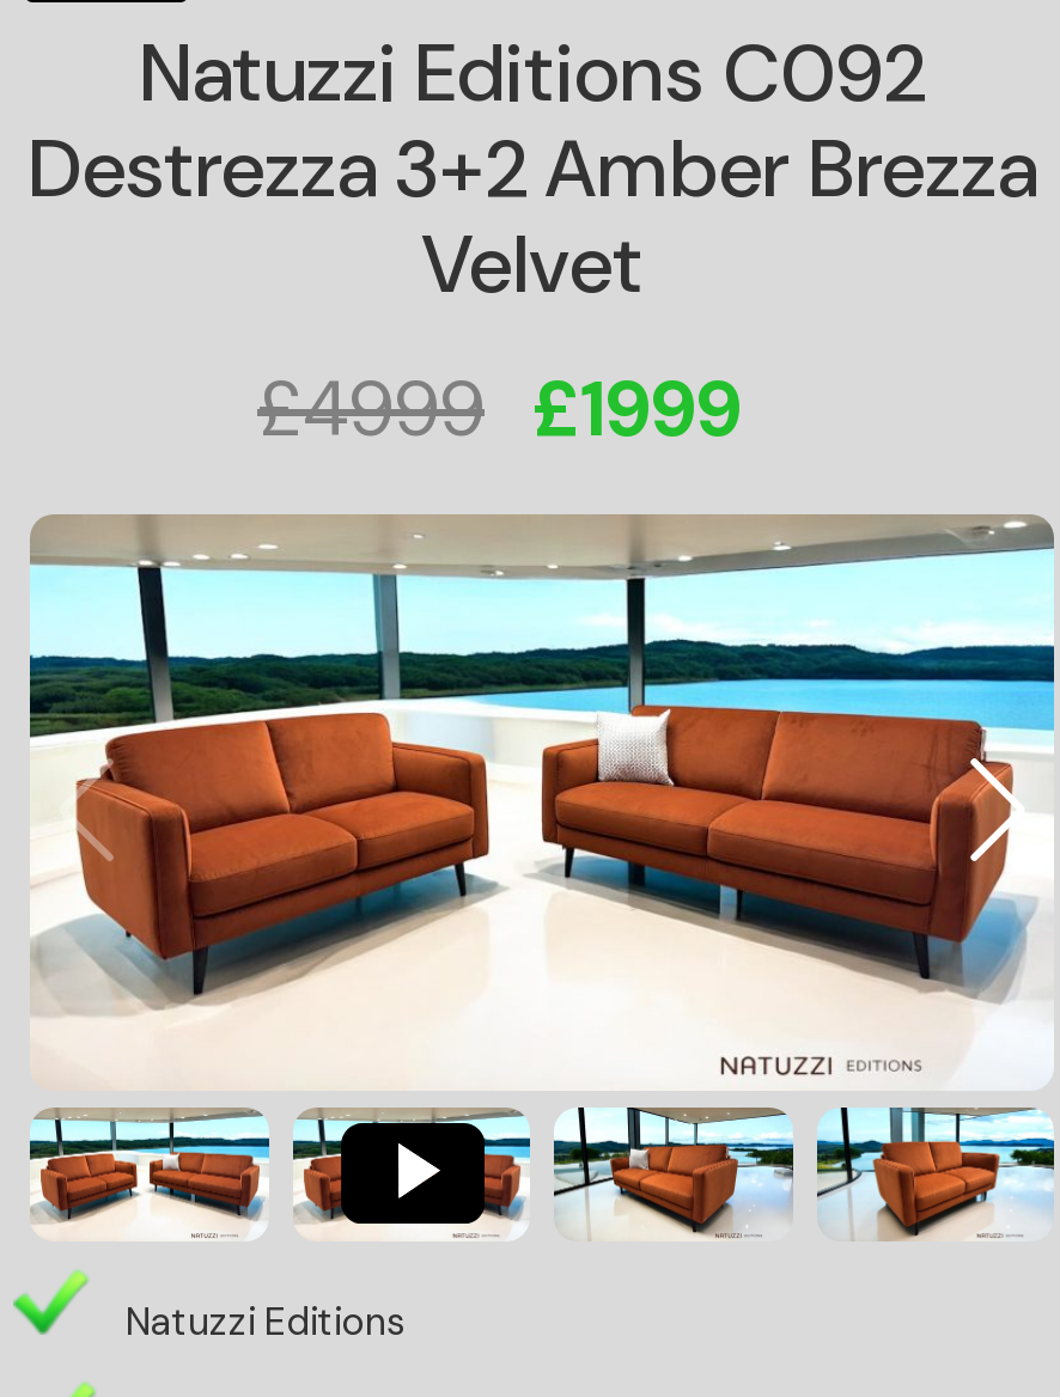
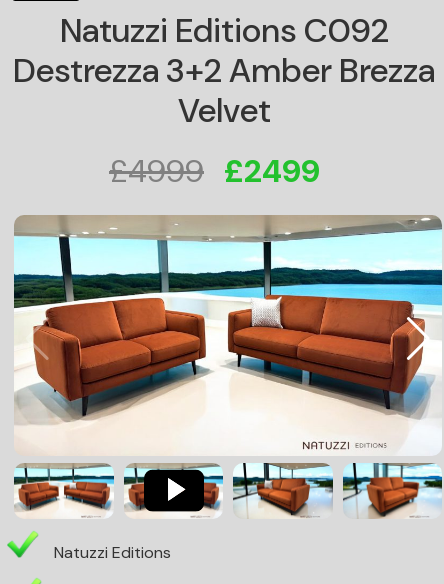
[257,359,741,460] £4999 £1999 -> [109,150,320,192] £4999 £2499

